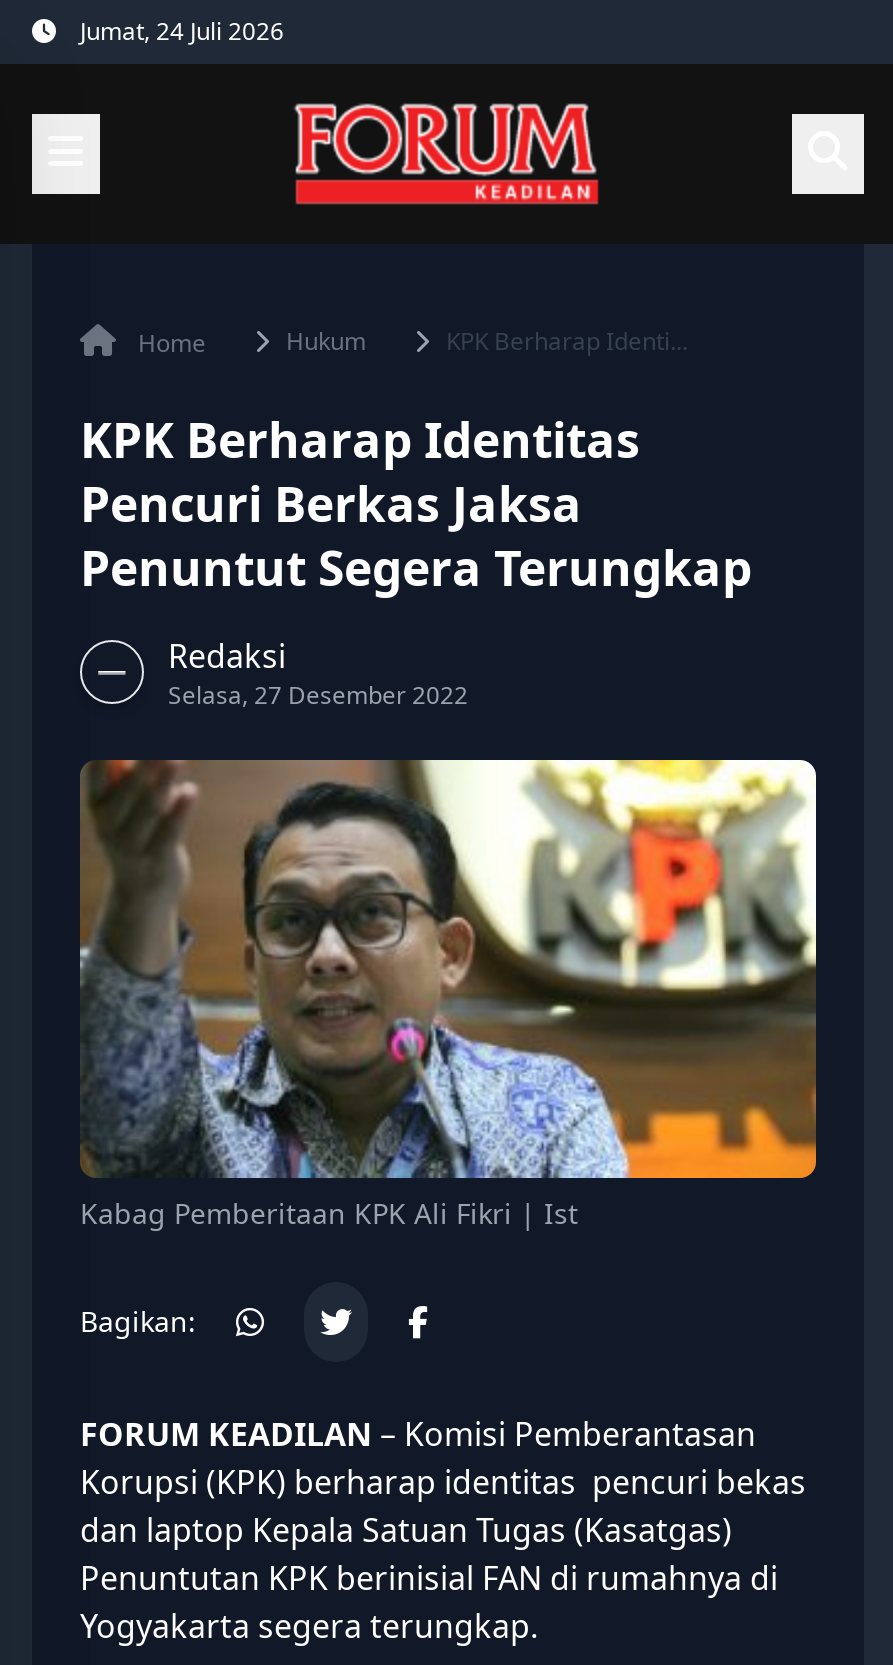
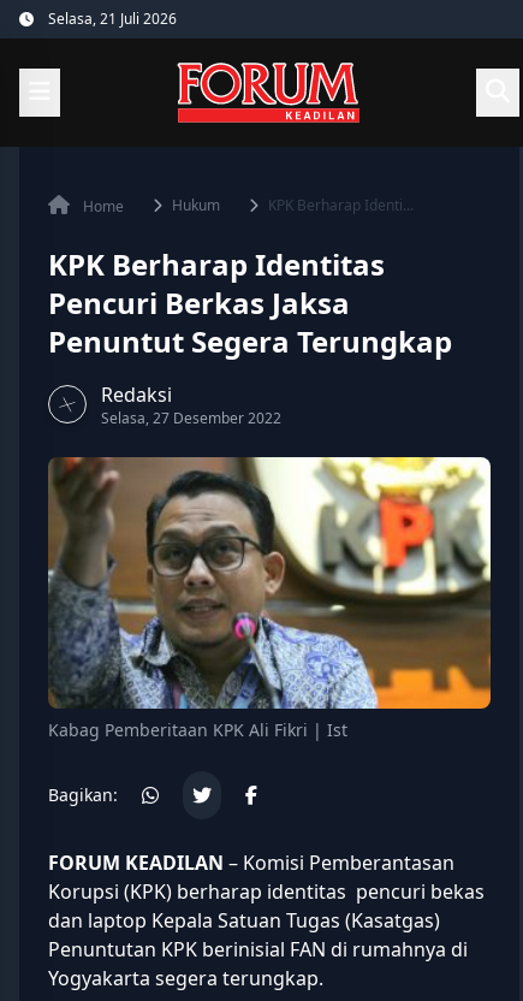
[80,14,284,48] Jumat, 24 Juli 2026 -> [48,8,177,29] Selasa, 21 Juli 2026

